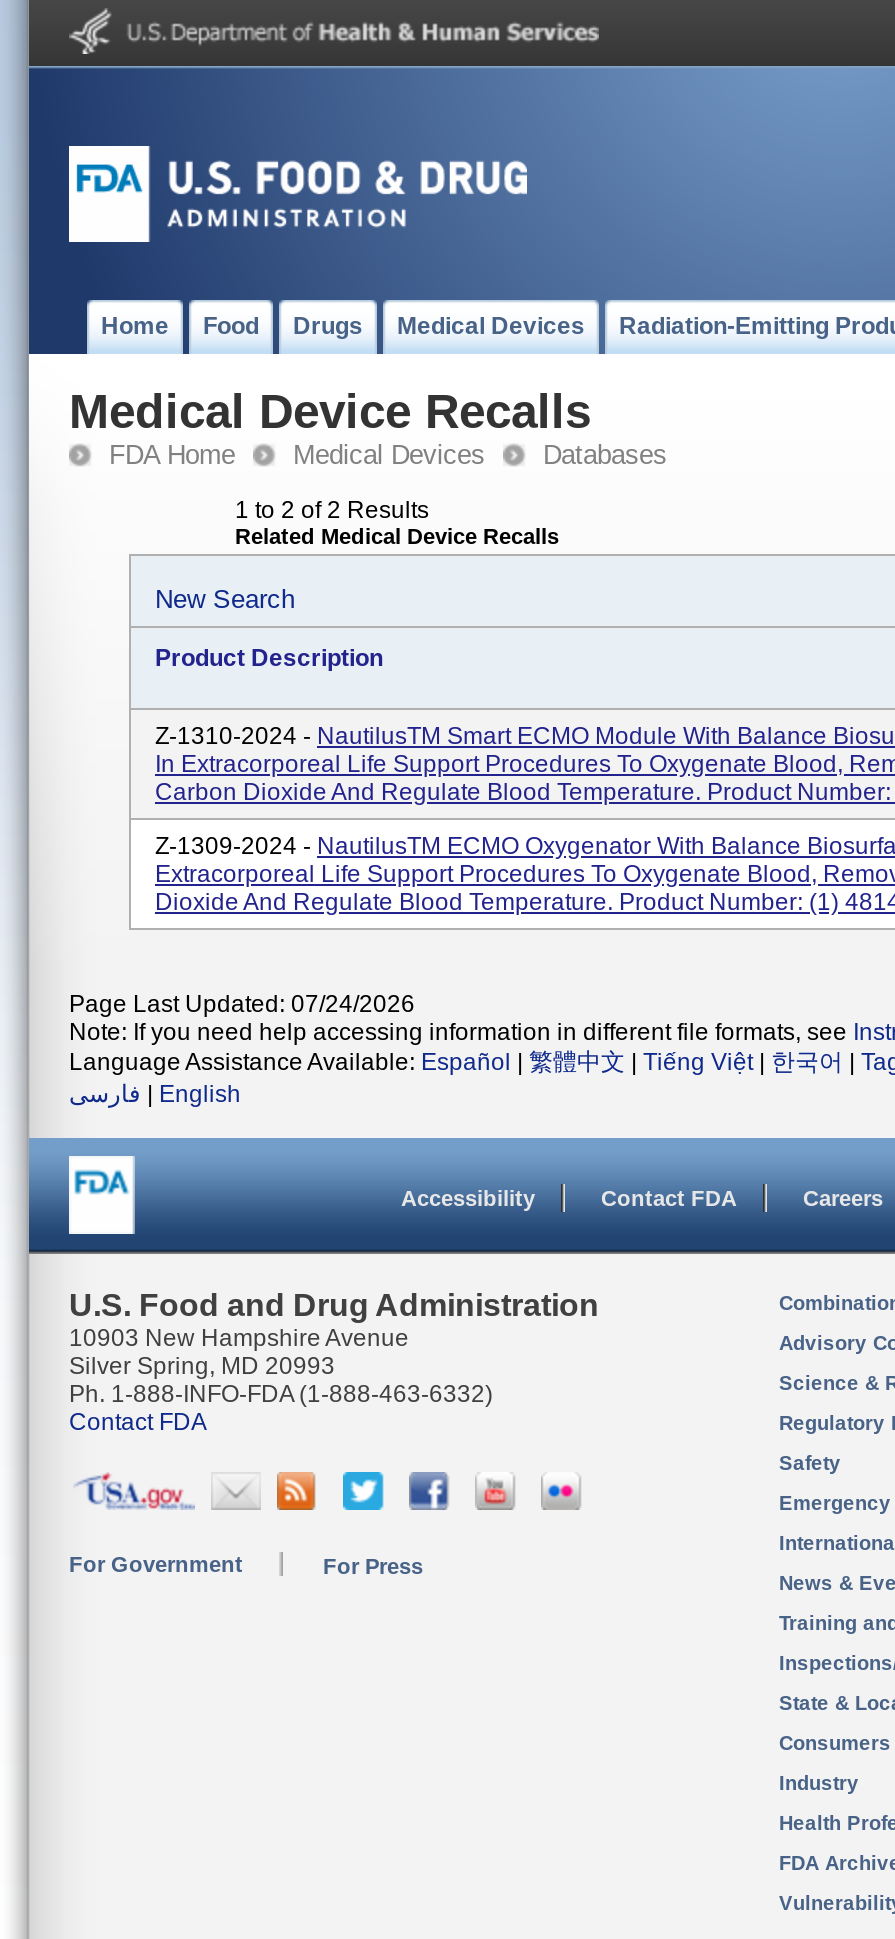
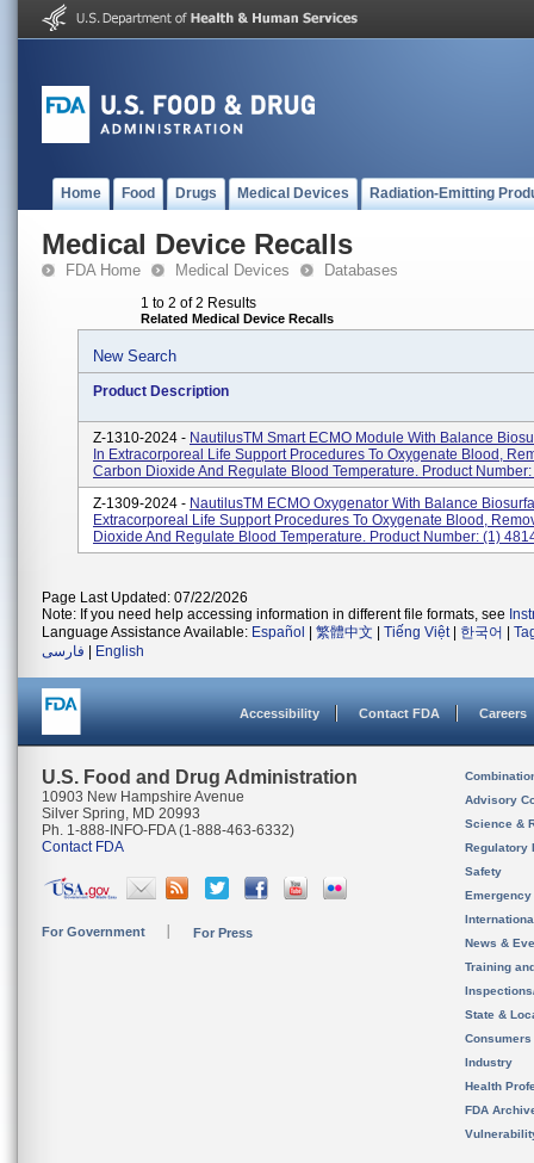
[69,990,415,1018] Page Last Updated: 07/24/2026 -> [42,589,248,606] Page Last Updated: 07/22/2026

